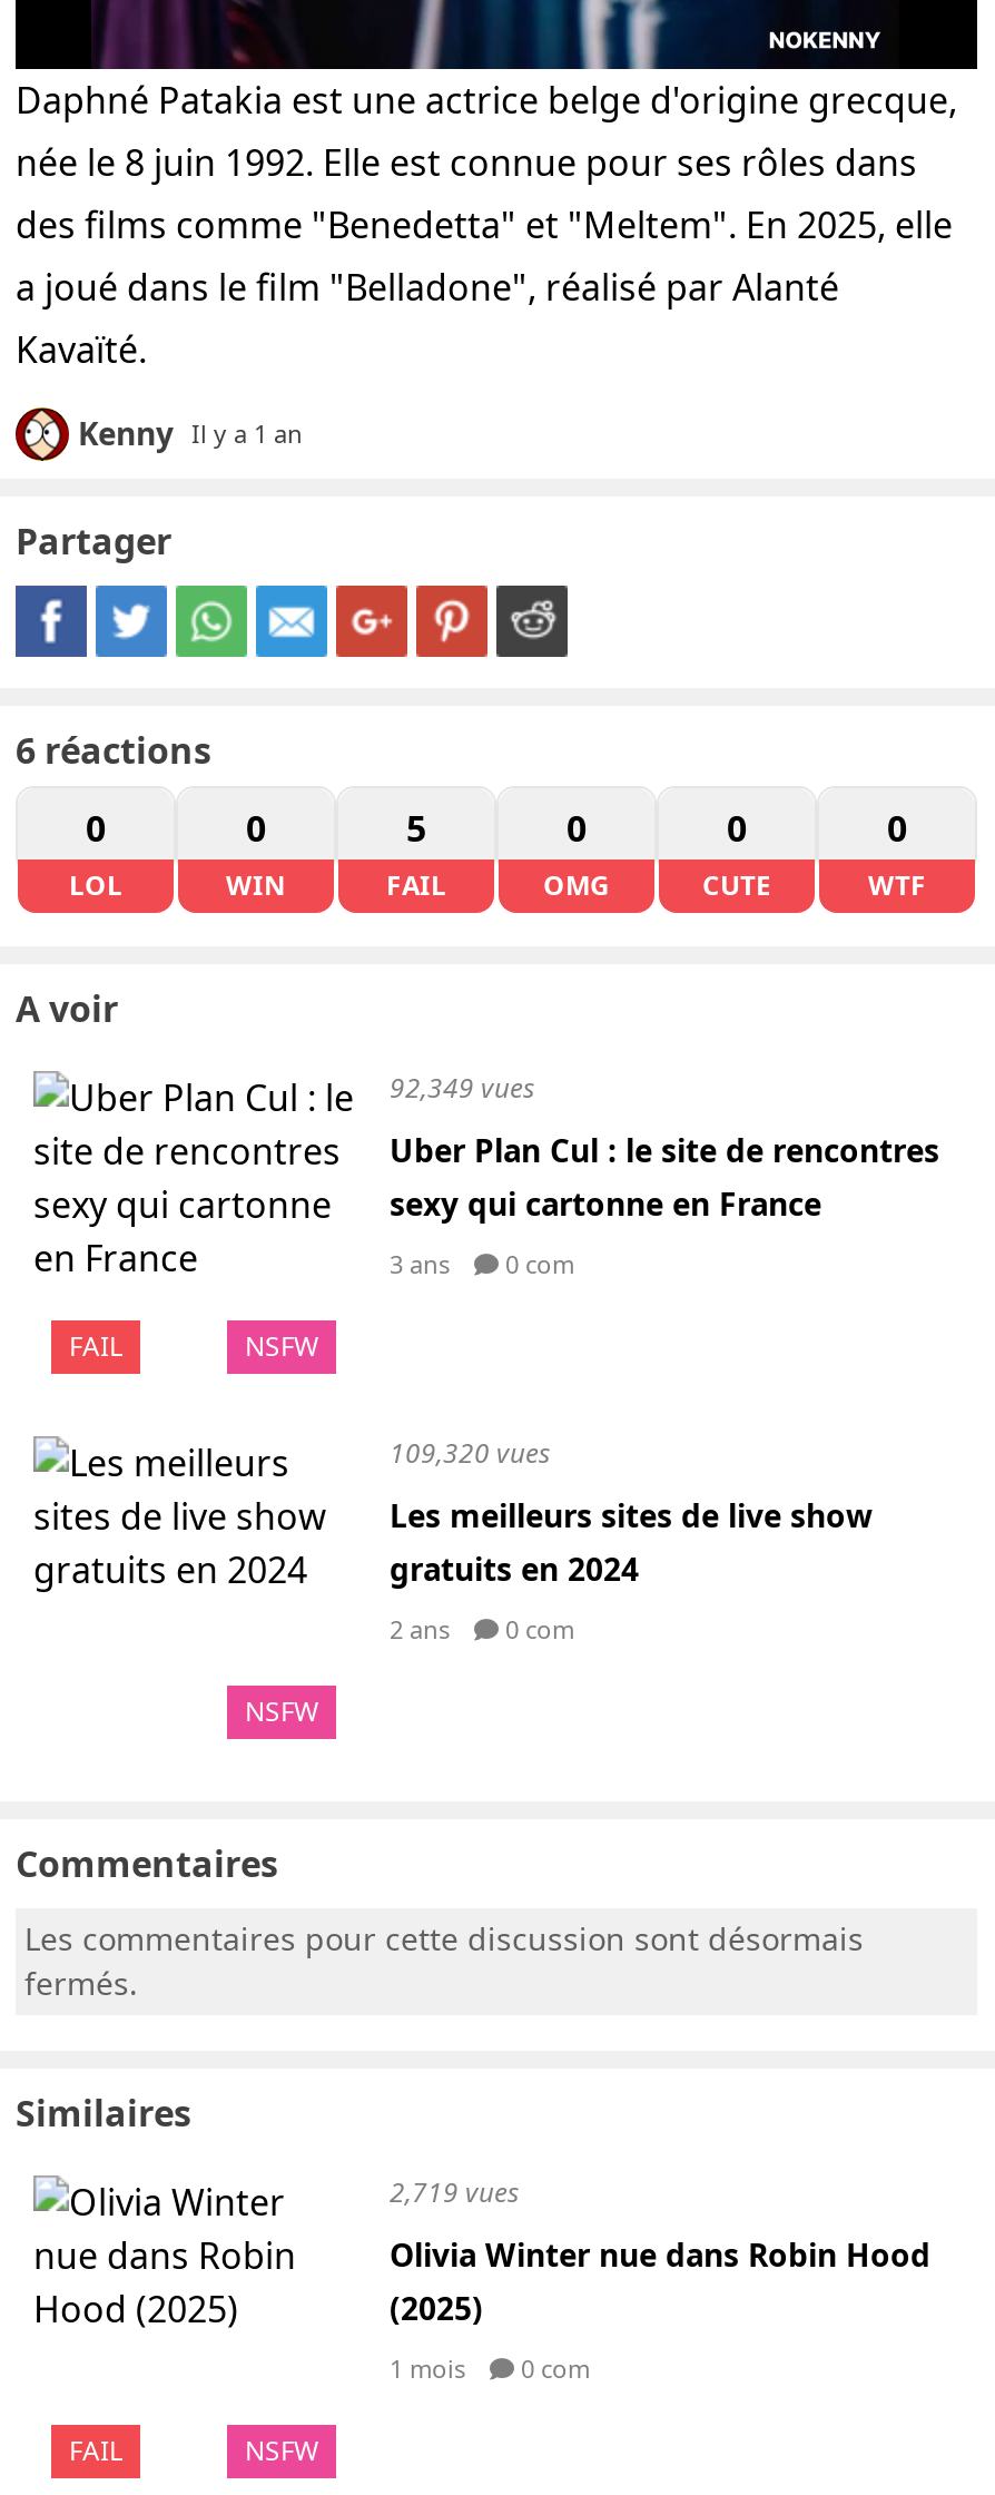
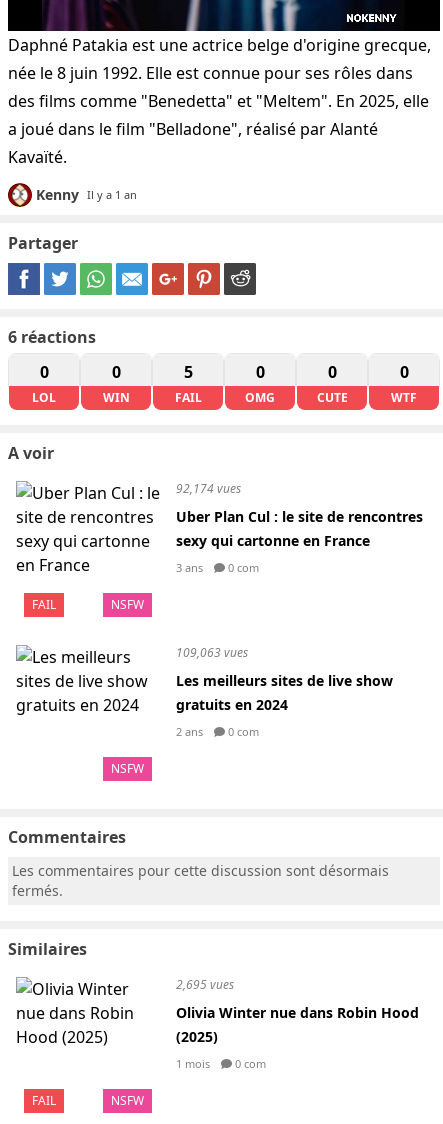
[390,1069,534,1107] 92,349 vues -> [176,480,241,497] 92,174 vues
[390,1434,550,1472] 109,320 vues -> [176,644,248,661] 109,063 vues
[390,2173,519,2211] 2,719 vues -> [176,976,234,993] 2,695 vues

